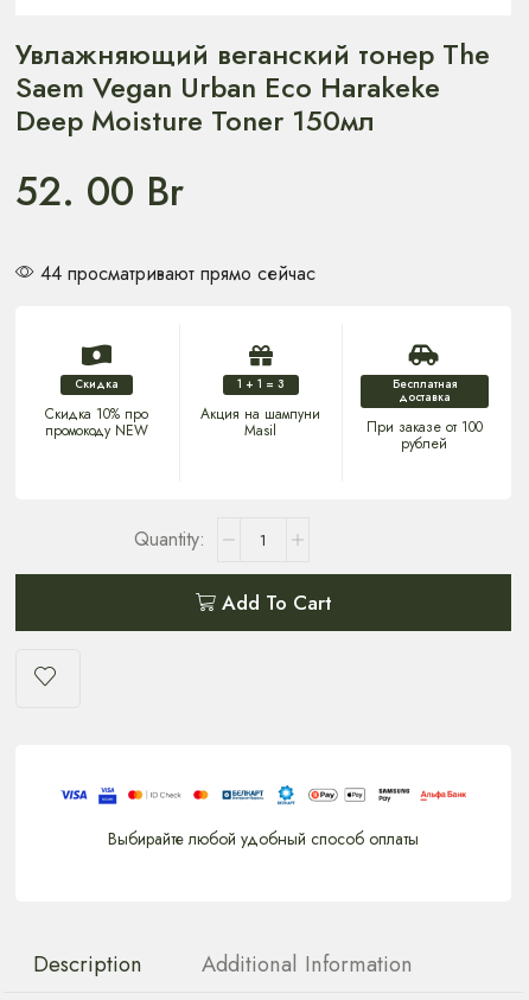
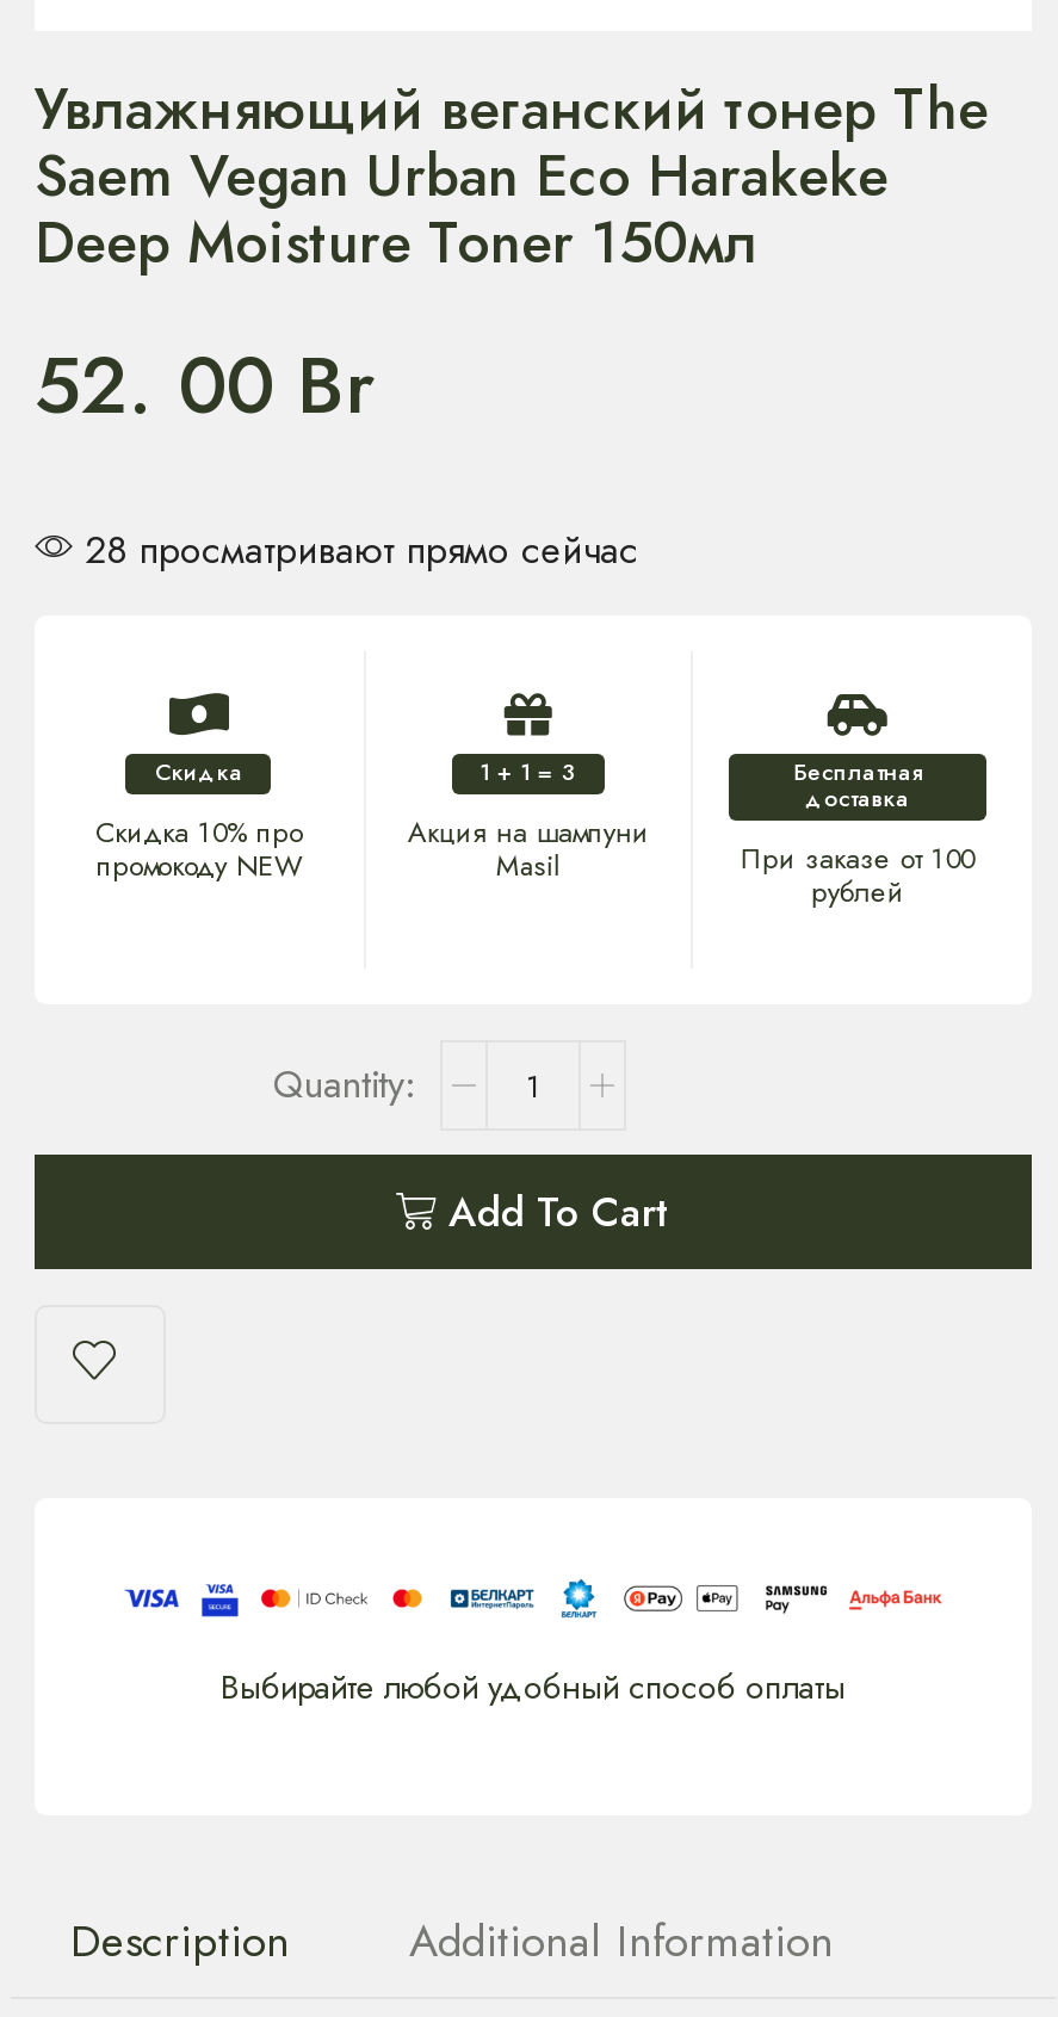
[34,260,316,287] 44 просматривают прямо сейчас -> [73,522,638,577] 28 просматривают прямо сейчас

